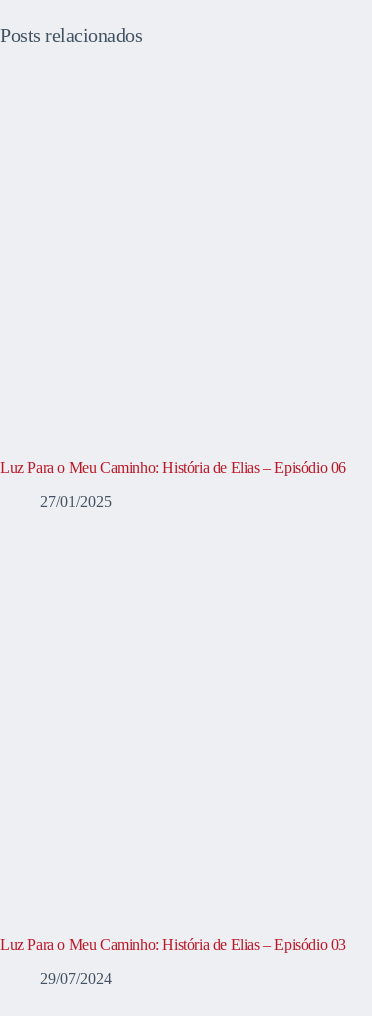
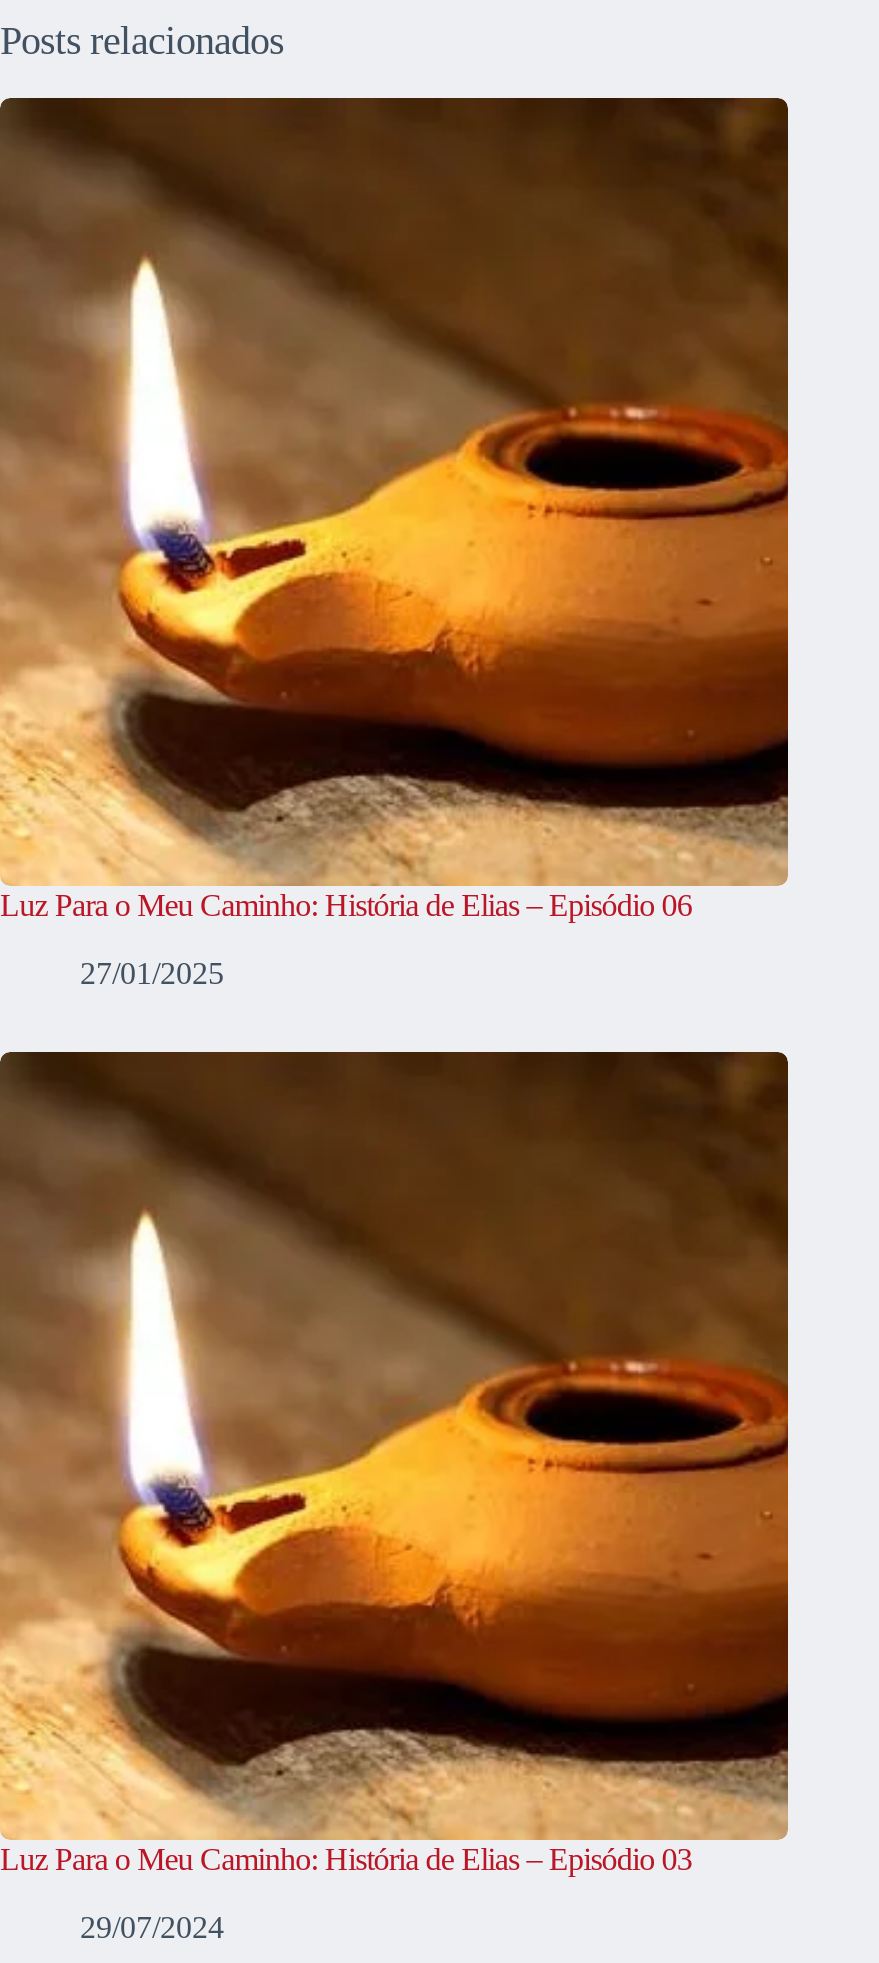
none -> [6,96,790,888] [image]
none -> [6,1050,790,1842] [image]

